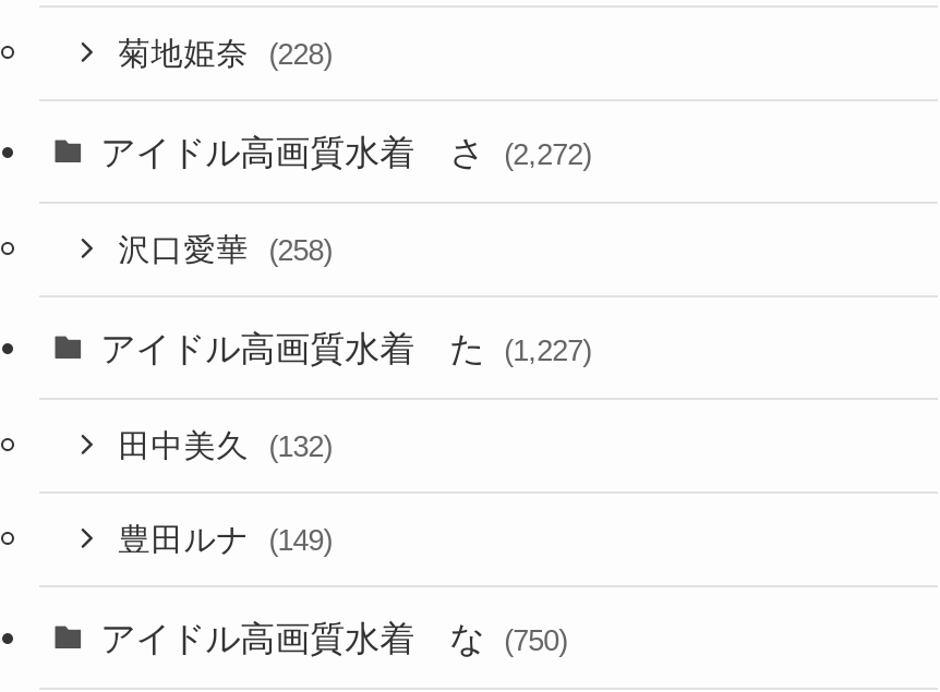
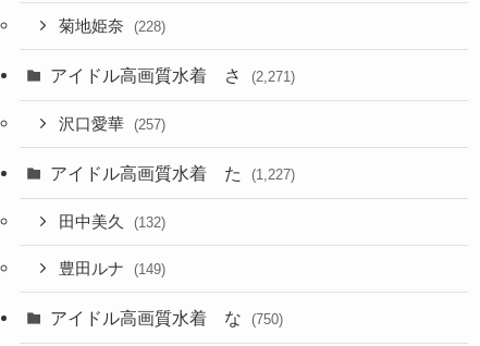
[101,132,591,171] アイドル高画質水着 さ (2,272) -> [50,65,295,85] アイドル高画質水着 さ (2,271)
[118,232,332,267] 沢口愛華 (258) -> [59,115,166,133] 沢口愛華 (257)

